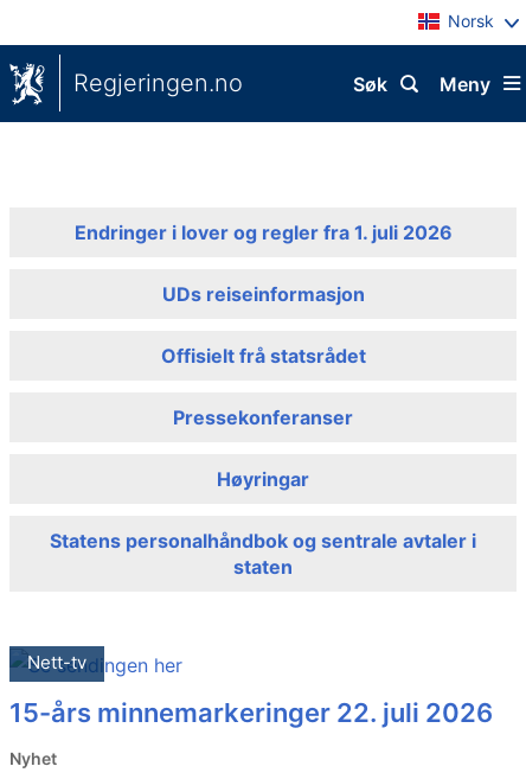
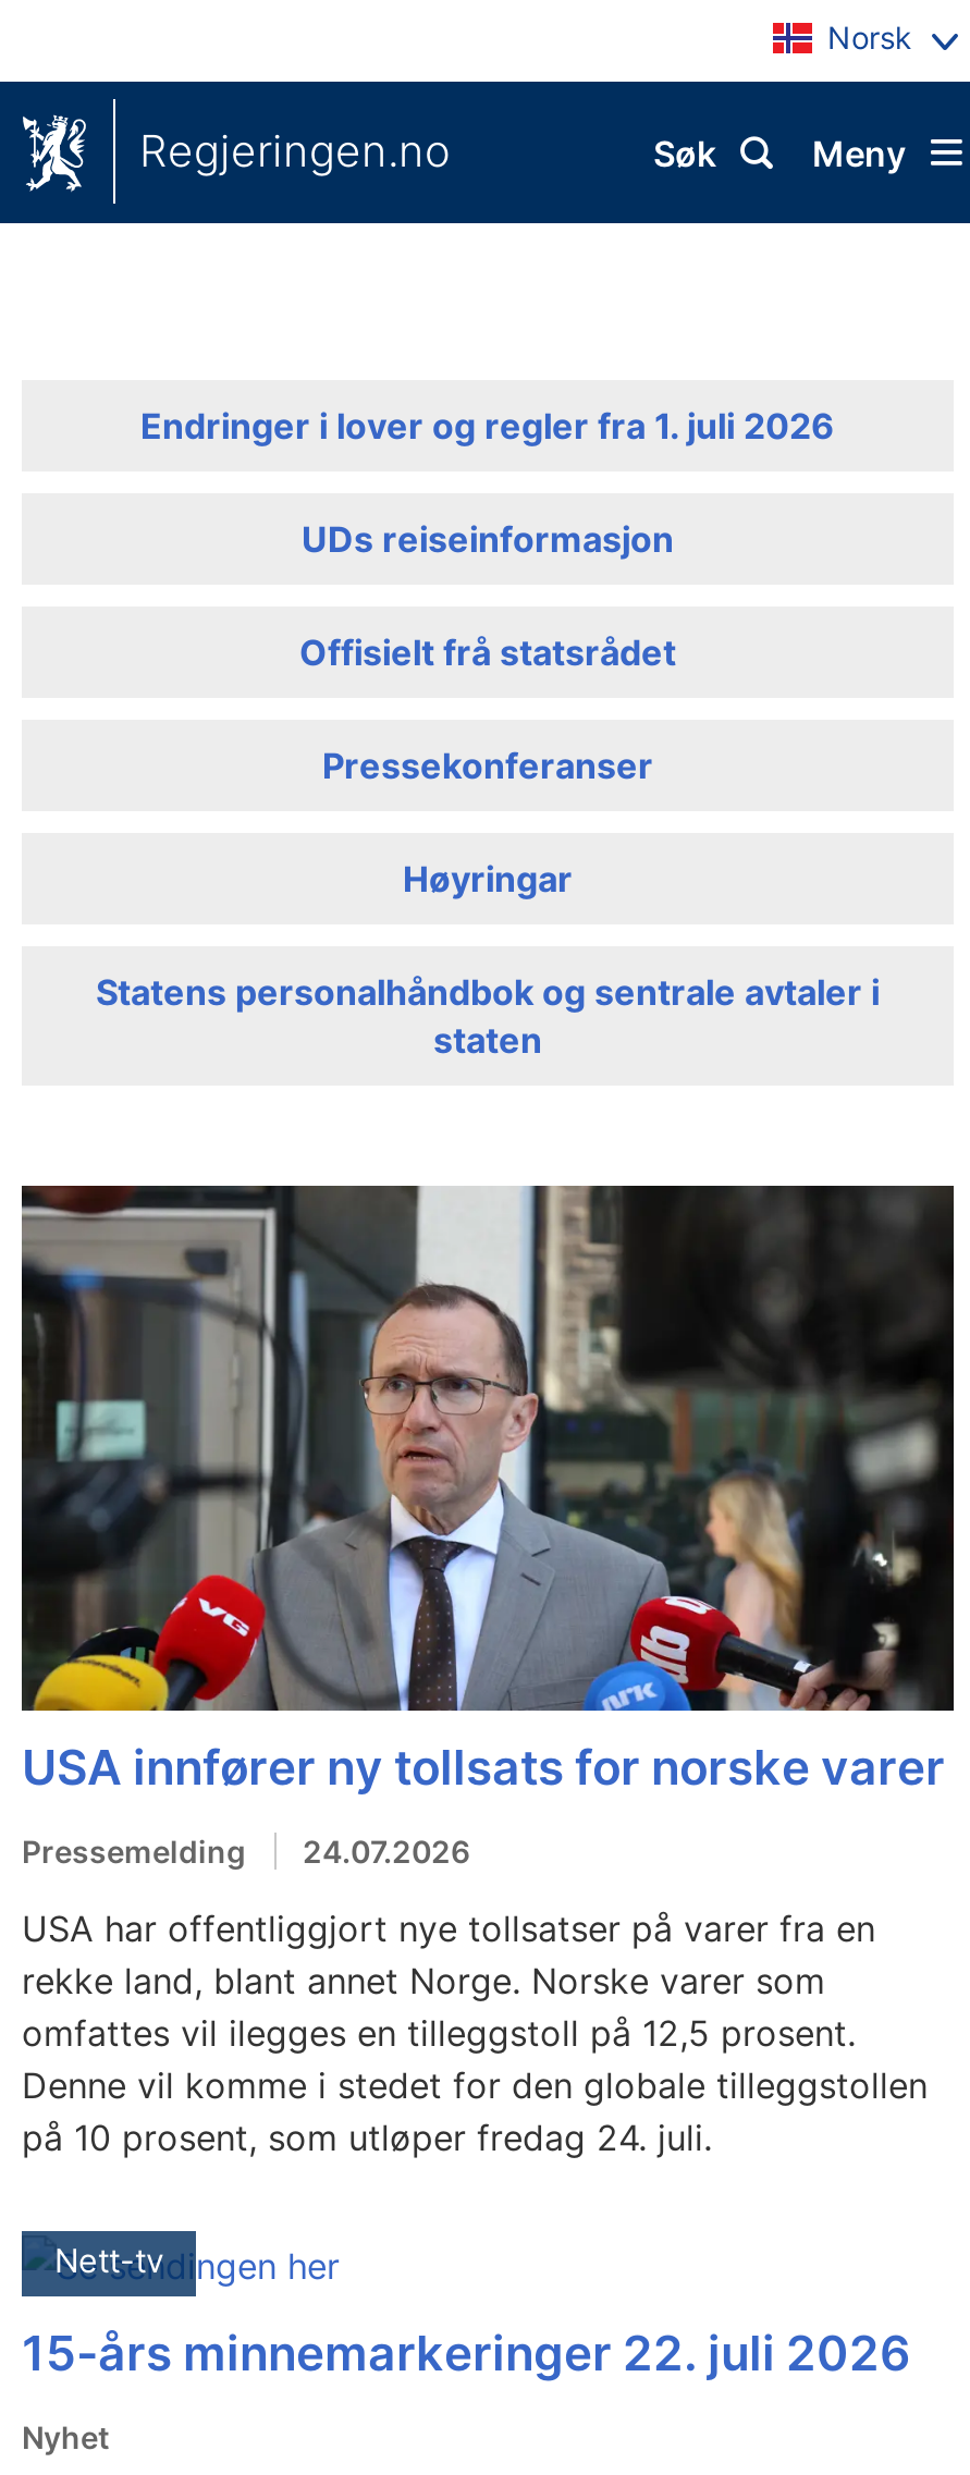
none -> [20,1184,956,2159] [image] | USA innfører ny tollsats for norske varer | Pressemelding | 24.07.2026 | USA har offentliggjort nye tollsatser på varer fra en | rekke land, blant annet Norge. Norske varer som | omfattes vil ilegges en tilleggstoll på 12,5 prosent. | Denne vil komme i stedet for den globale tilleggstollen | på 10 prosent, som utløper fredag 24. juli.

